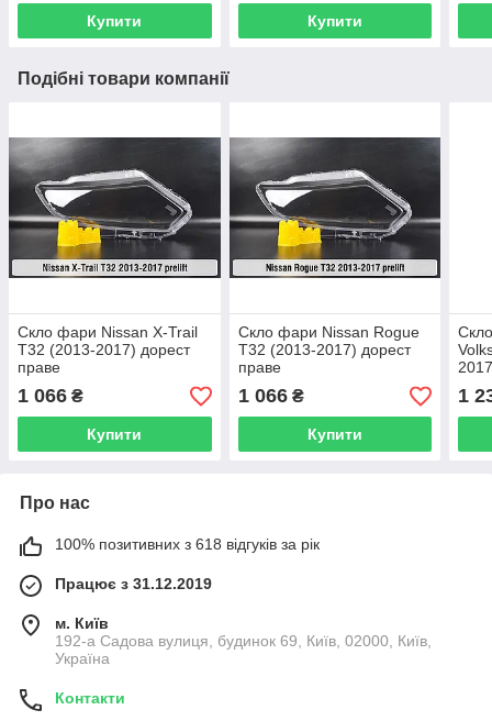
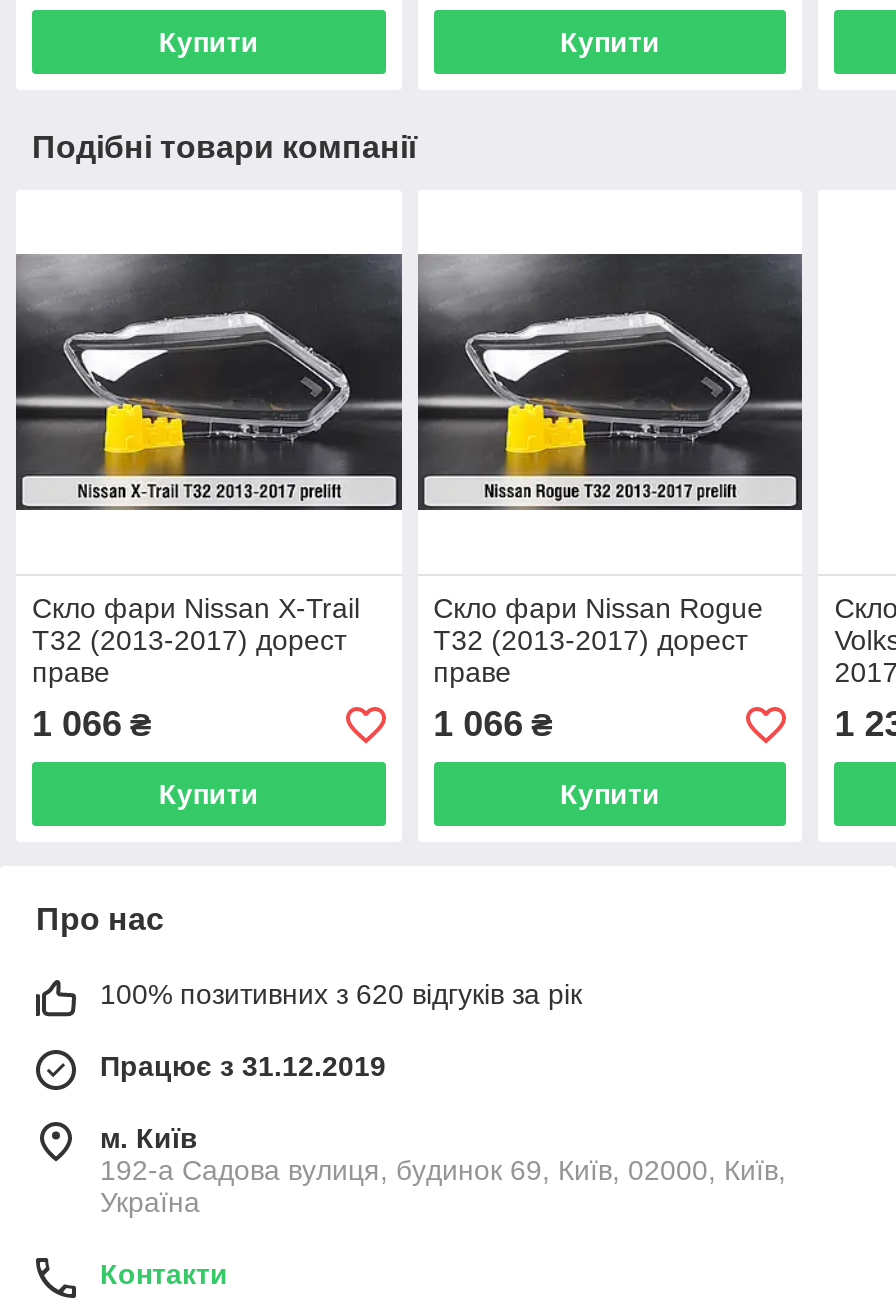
[55,536,320,553] 100% позитивних з 618 відгуків за рік -> [100,979,582,1011] 100% позитивних з 620 відгуків за рік

